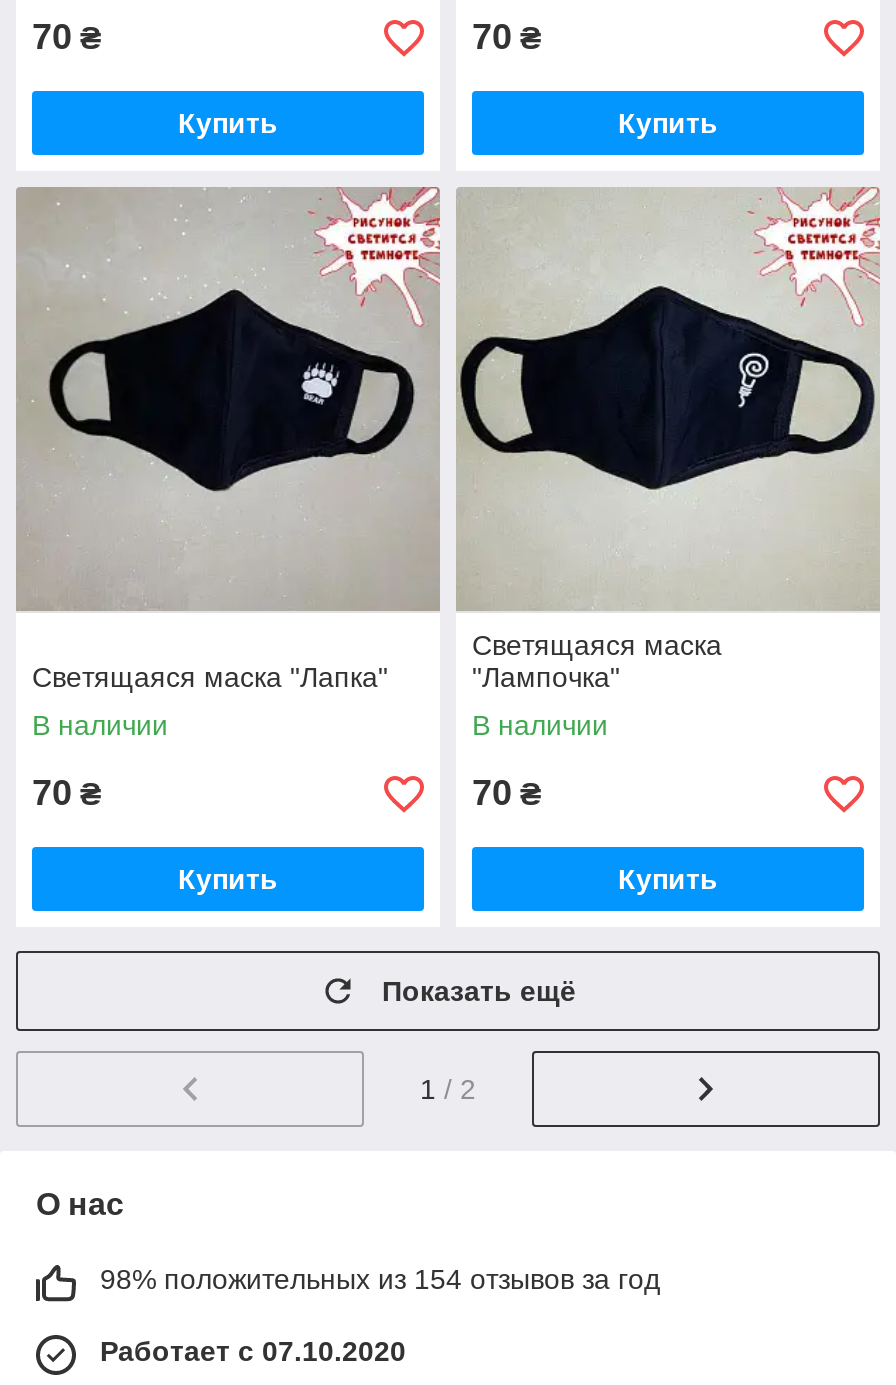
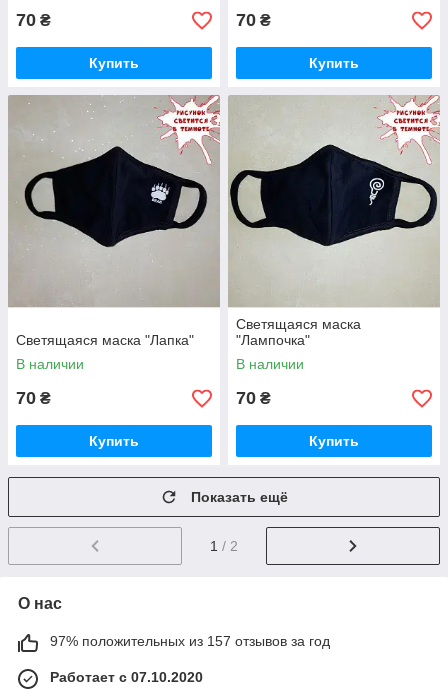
[100,1263,660,1295] 98% положительных из 154 отзывов за год -> [50,633,330,649] 97% положительных из 157 отзывов за год

